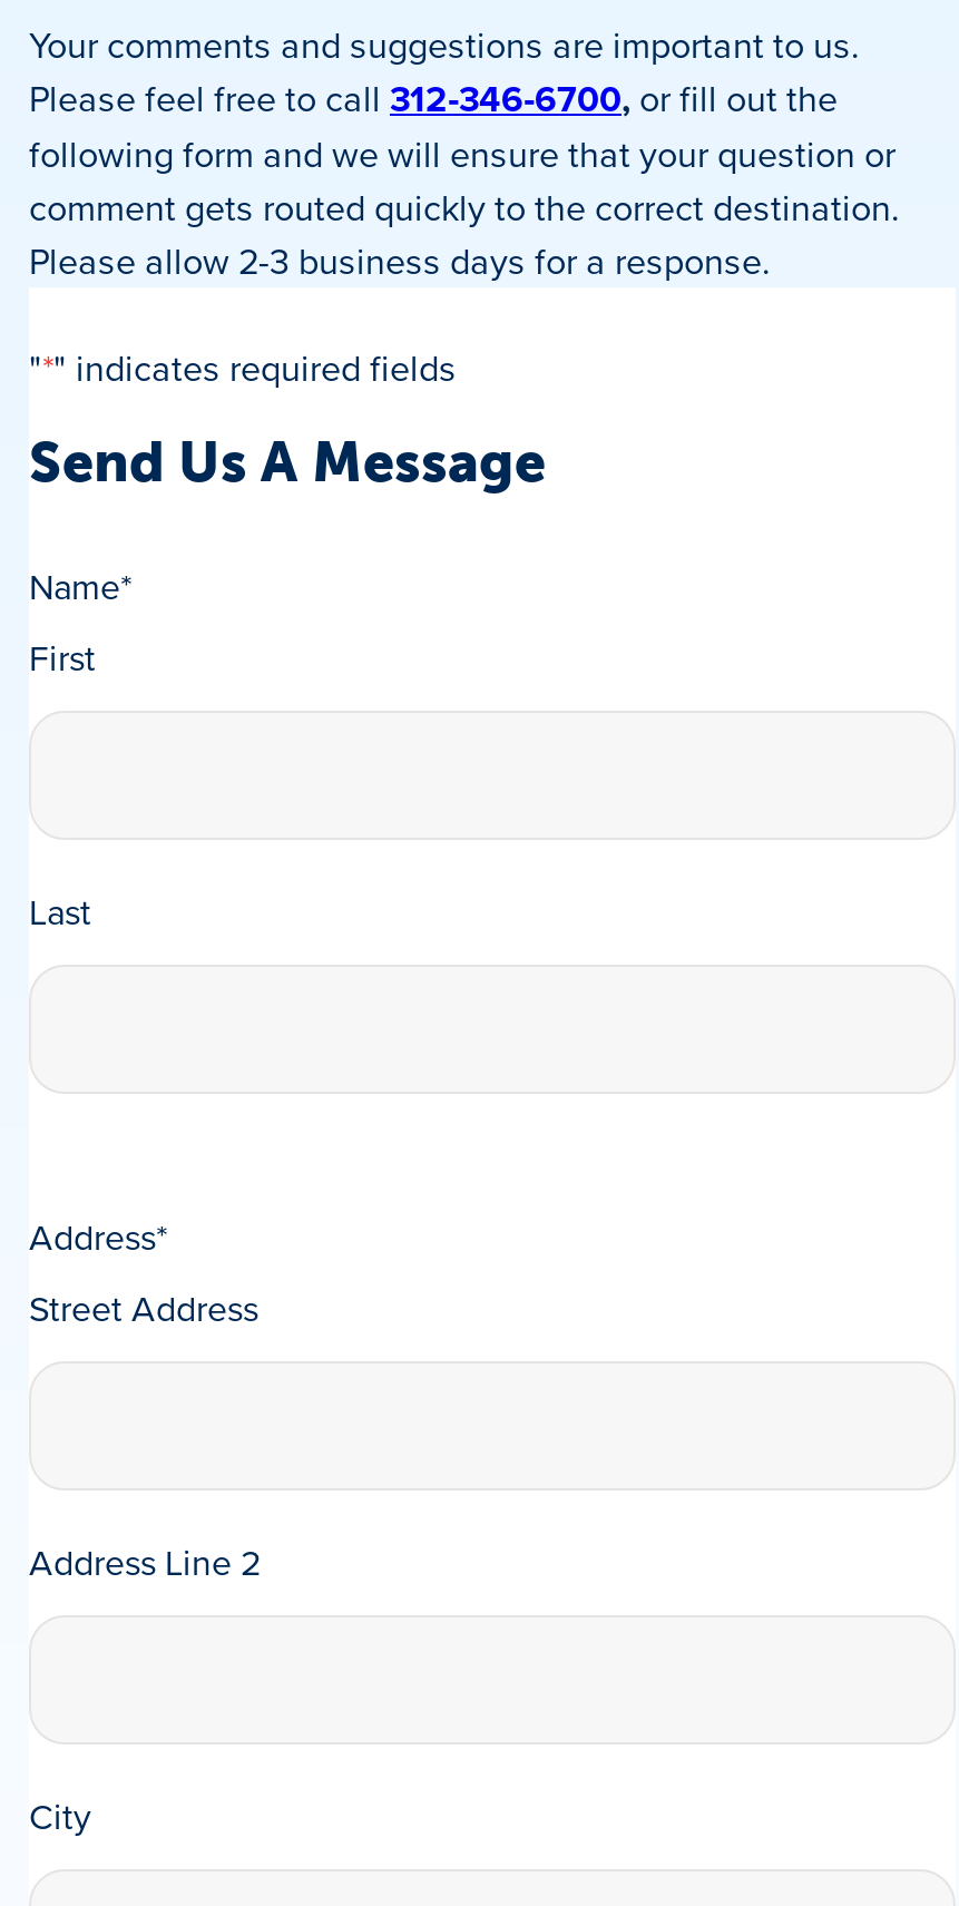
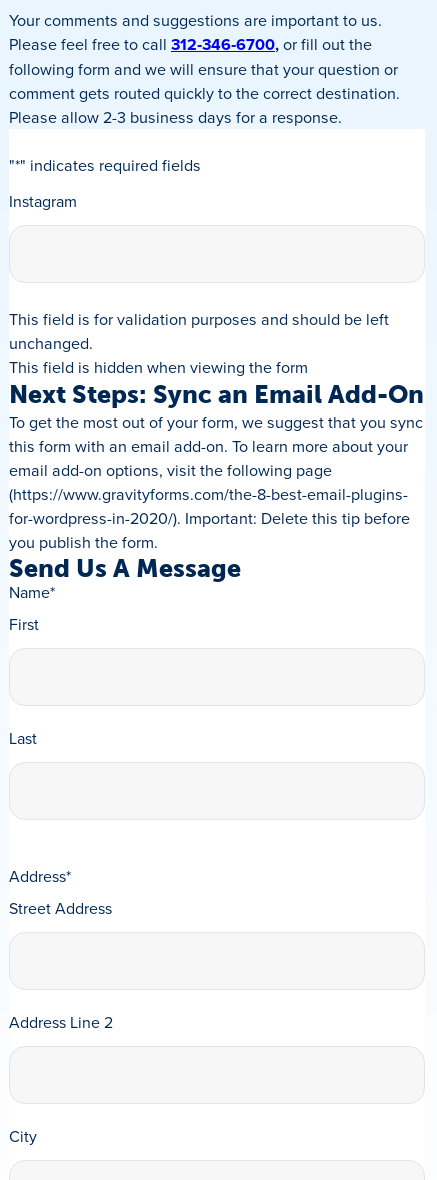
none -> [9,190,77,212] Instagram
none -> [9,308,424,553] This field is for validation purposes and should be left | unchanged. | This field is hidden when viewing the form | Next Steps: Sync an Email Add-On | To get the most out of your form, we suggest that you sync | this form with an email add-on. To learn more about your | email add-on options, visit the following page | (https://www.gravityforms.com/the-8-best-email-plugins- | for-wordpress-in-2020/). Important: Delete this tip before | you publish the form.
moved [29,428,546,497] -> [9,553,241,584]: Send Us A Message

